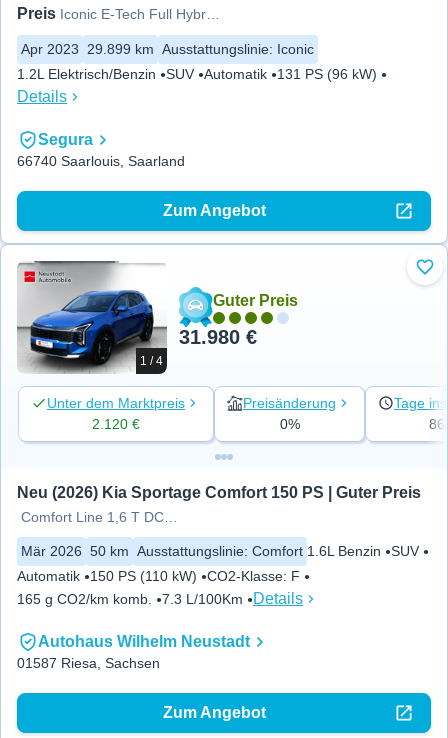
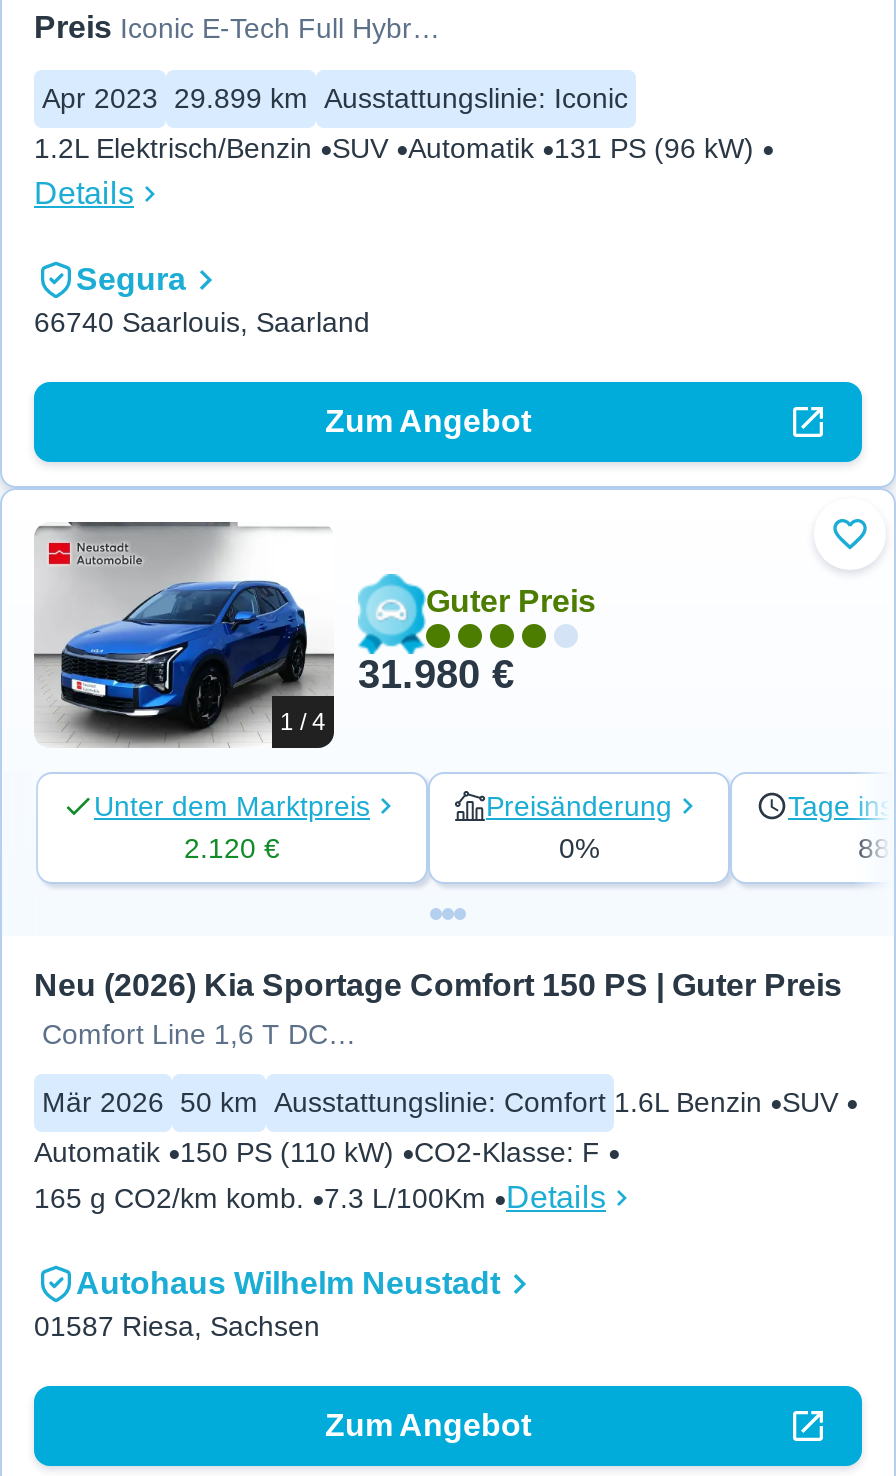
[429,416,445,432] 86 -> [858,832,890,864] 88

